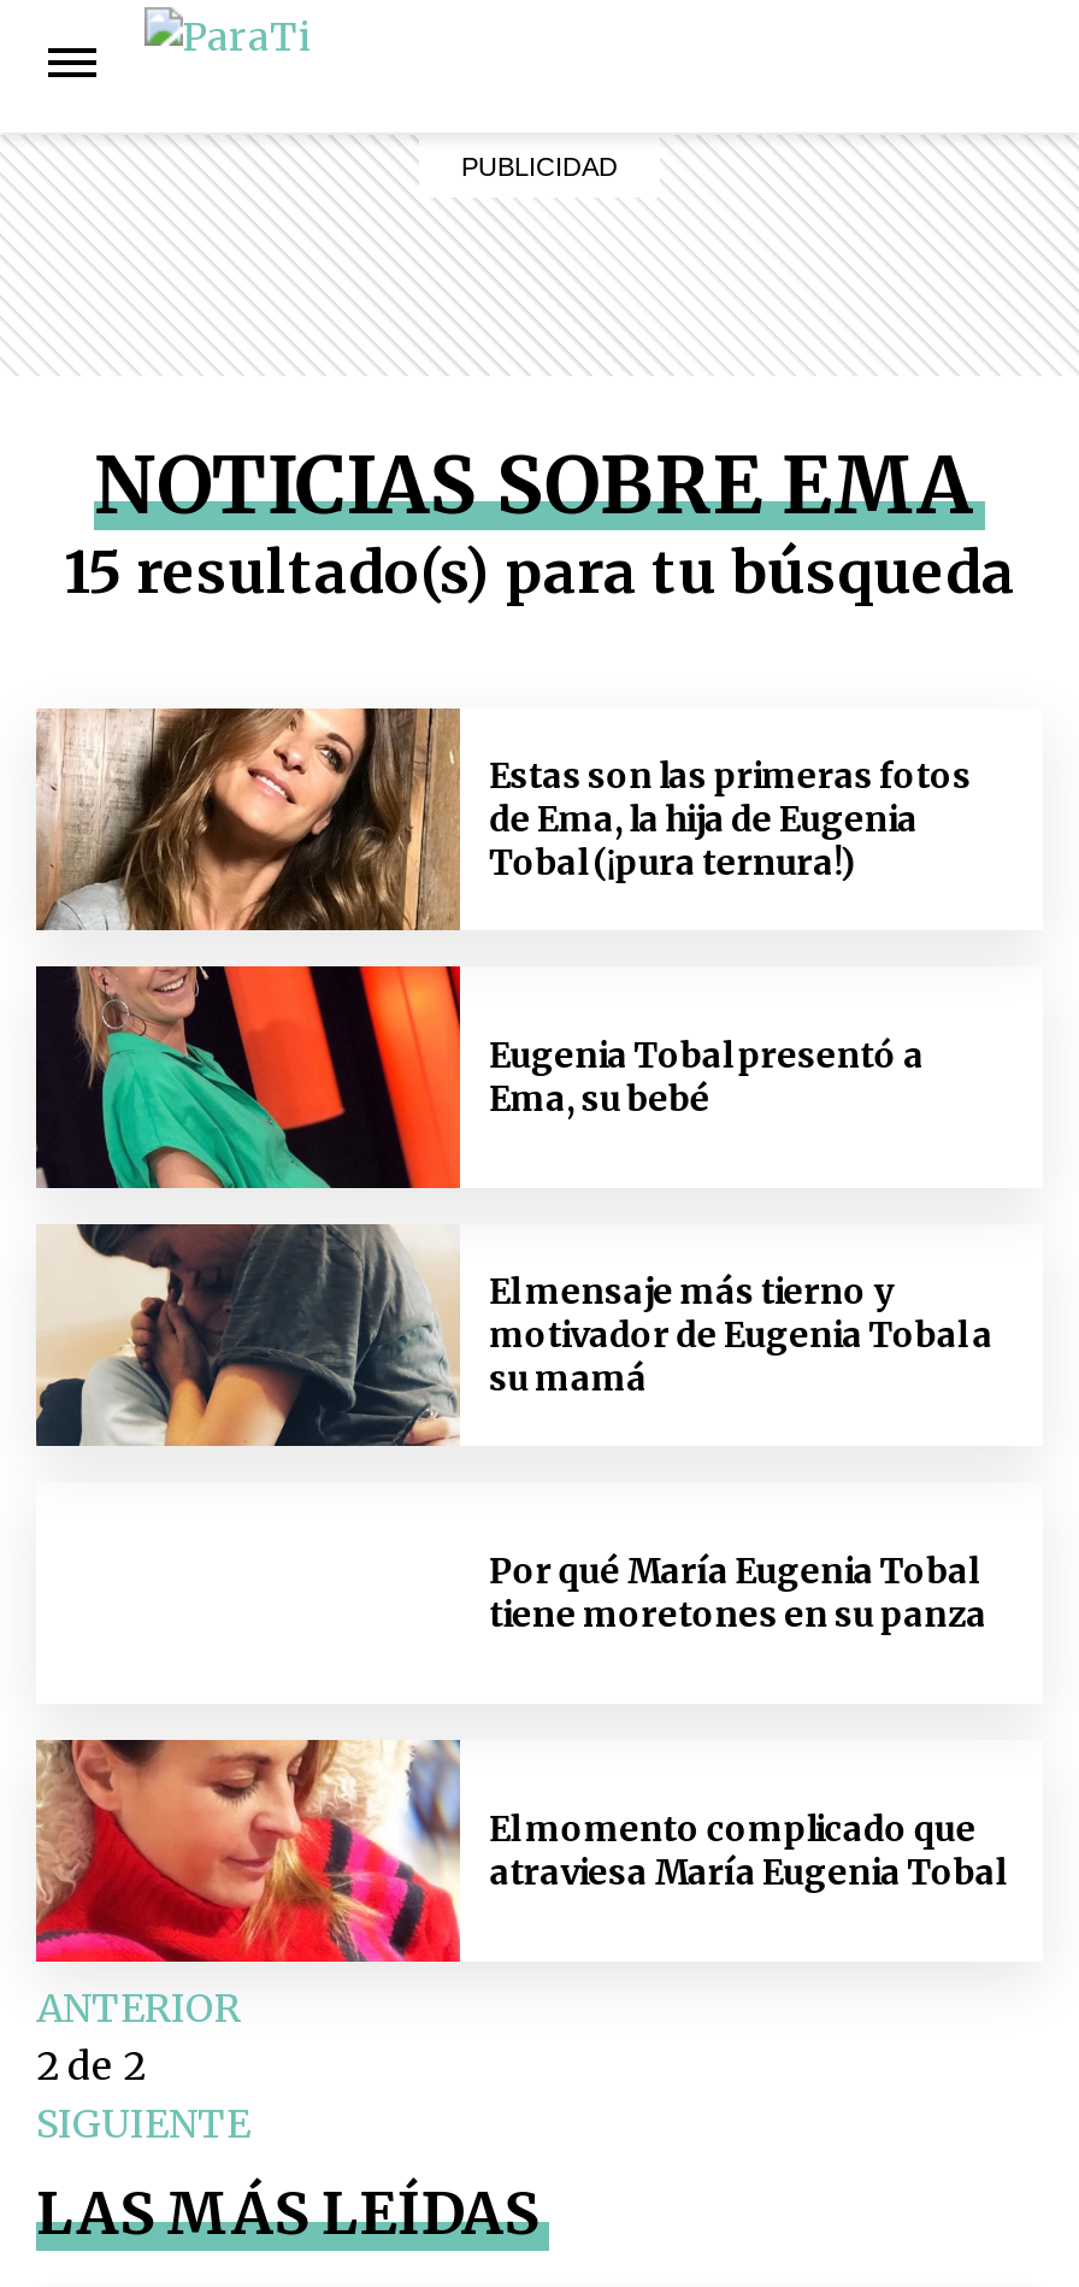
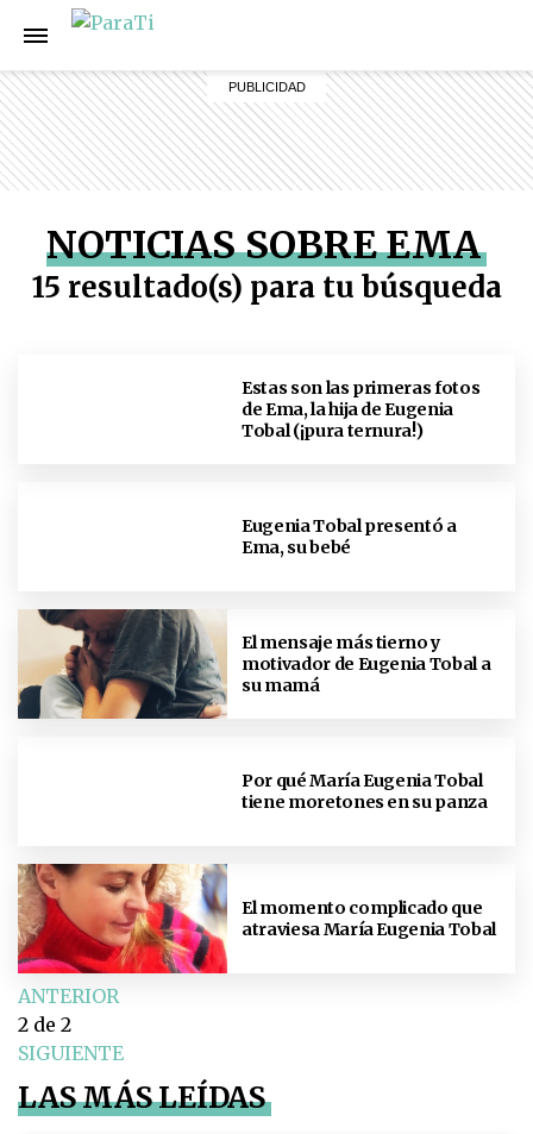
[34,706,462,933] [image] -> none
[34,964,462,1190] [image] -> none

